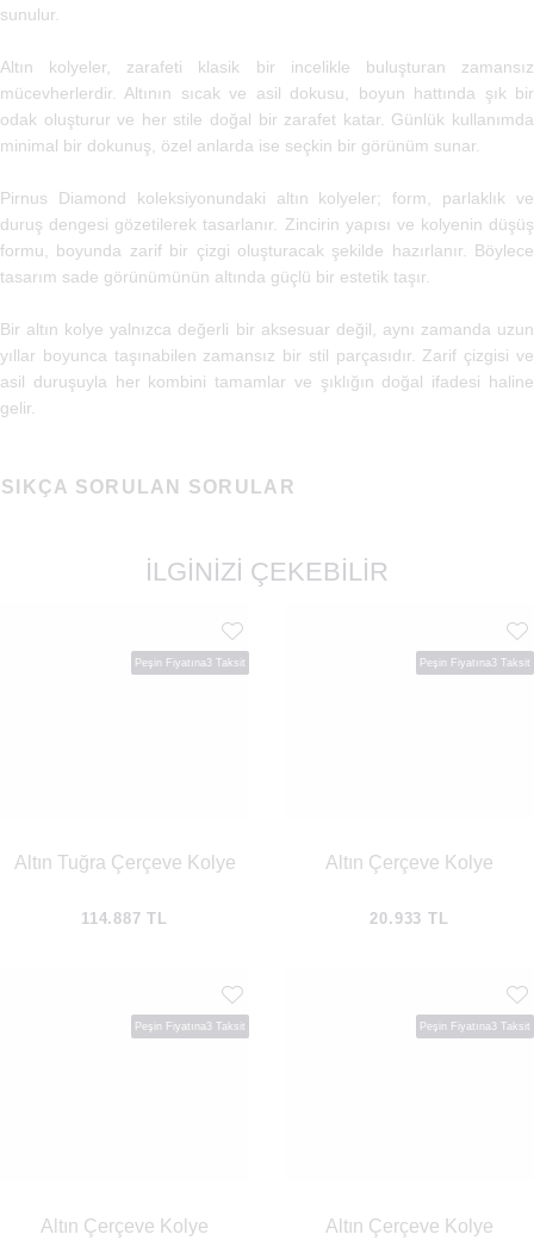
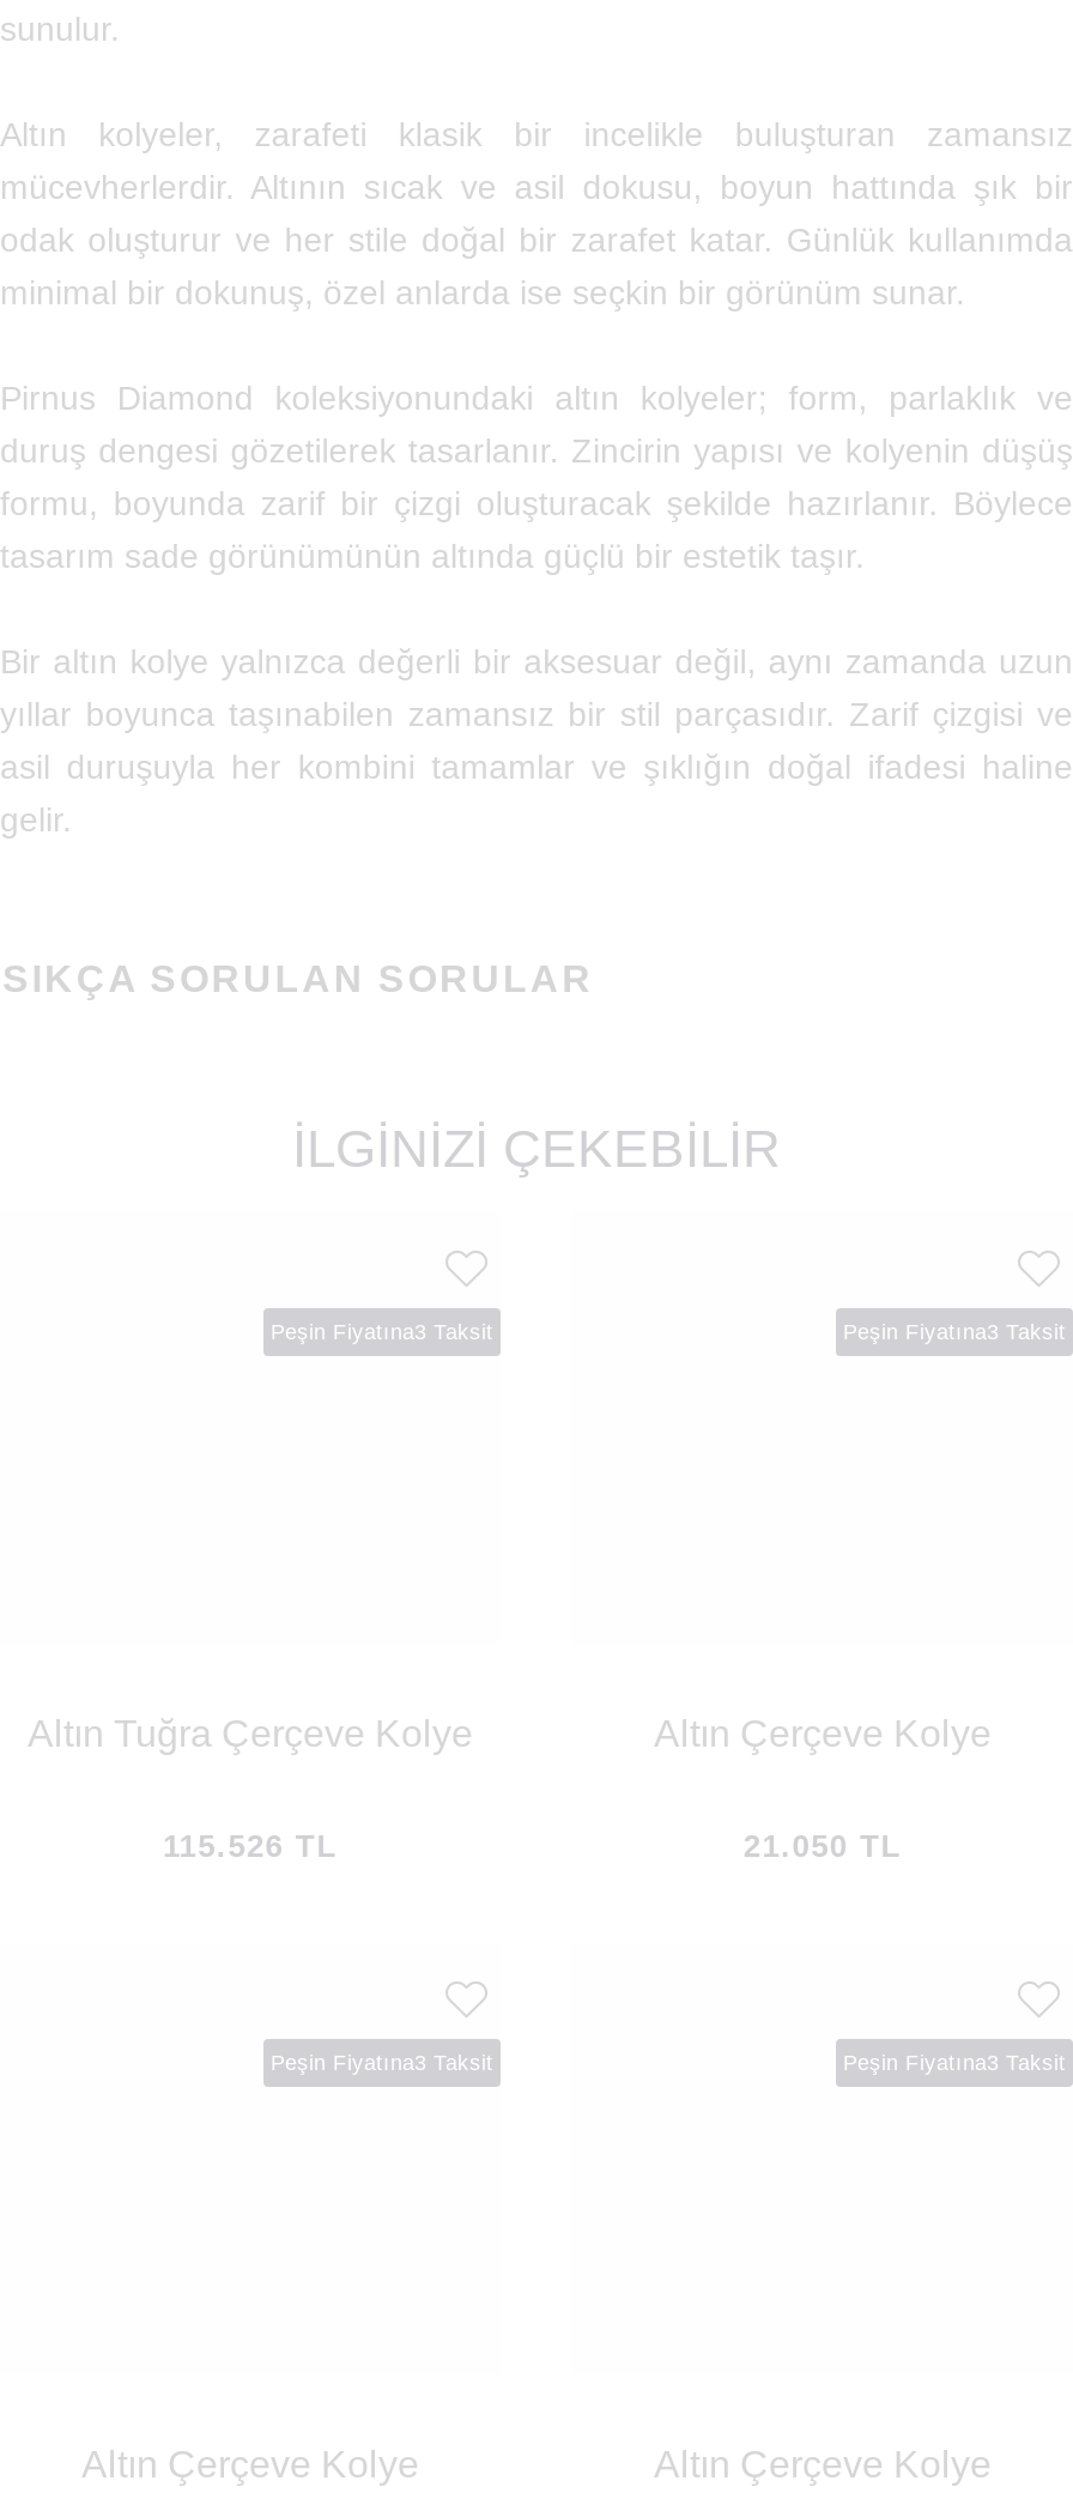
[81,910,168,928] 114.887 TL -> [163,1829,338,1865] 115.526 TL
[370,910,449,928] 20.933 TL -> [743,1829,902,1865] 21.050 TL

